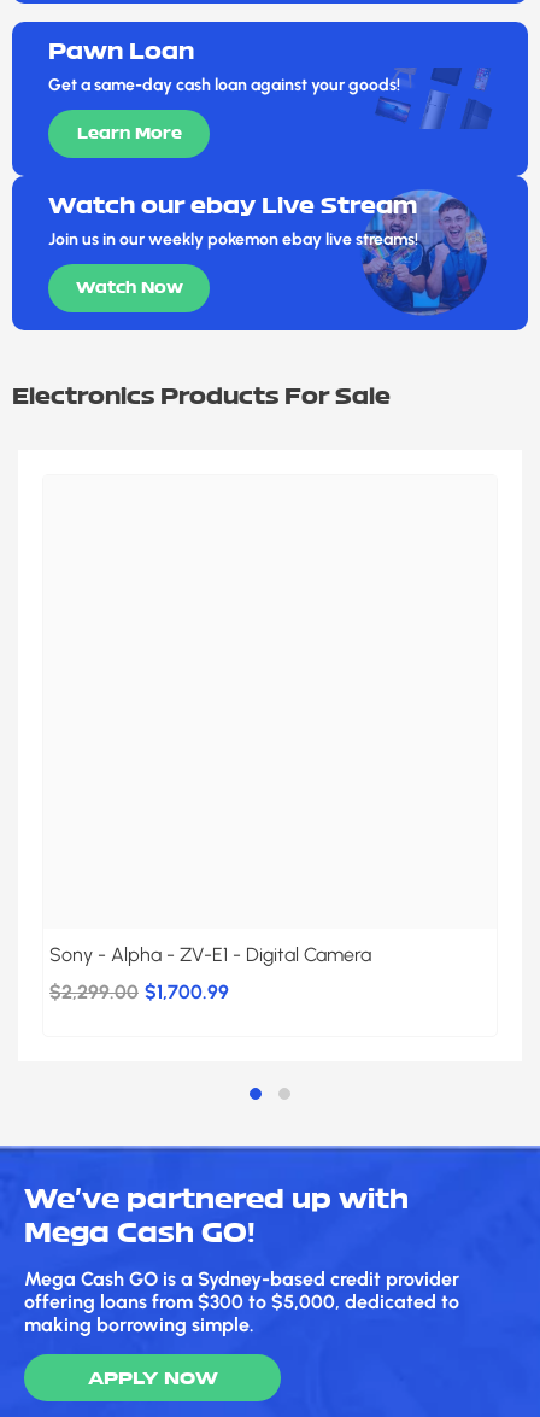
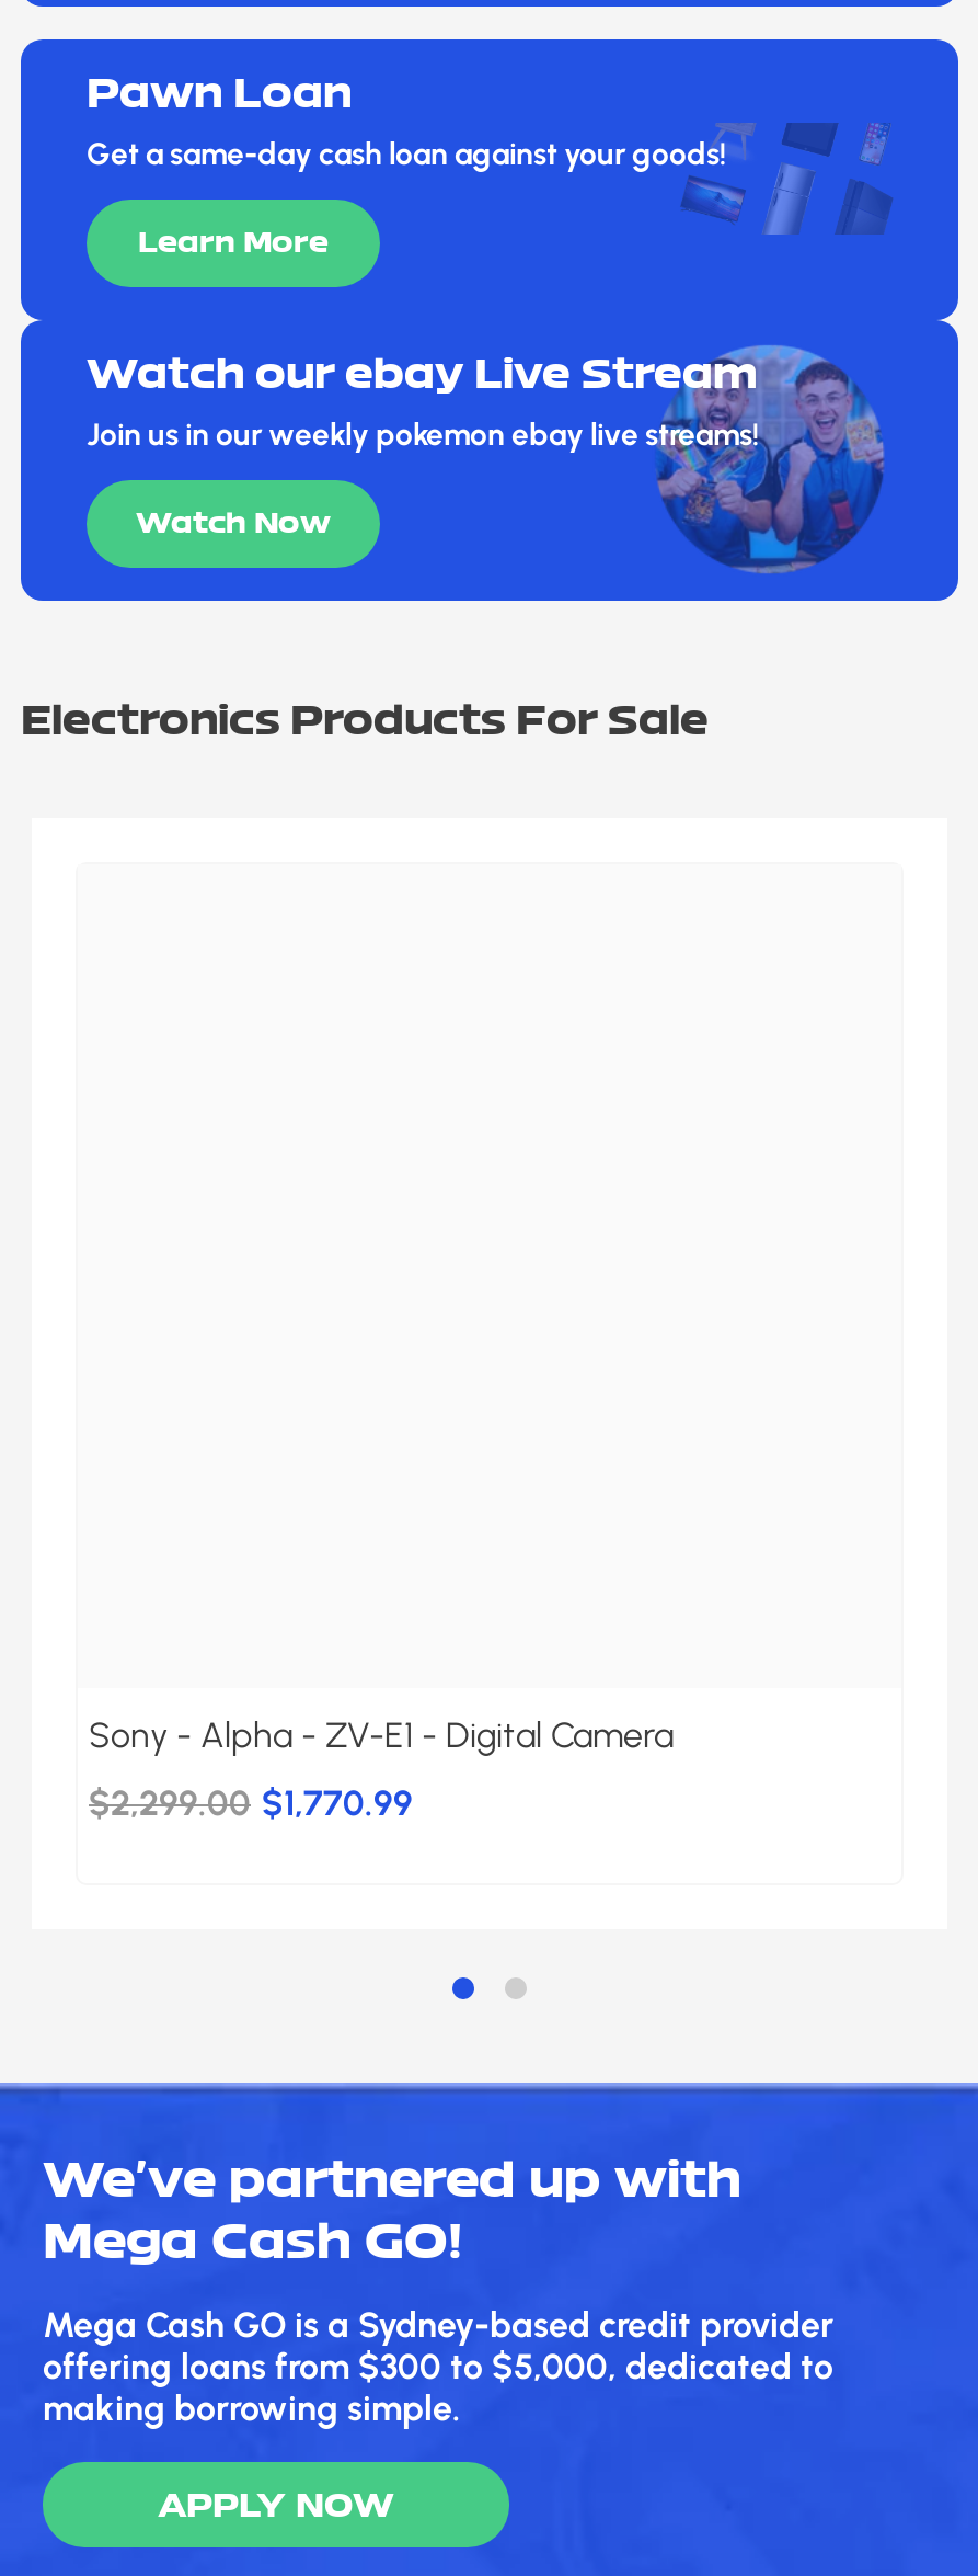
[49,980,229,1003] $2,299.00 $1,700.99 -> [89,1781,413,1823] $2,299.00 $1,770.99

